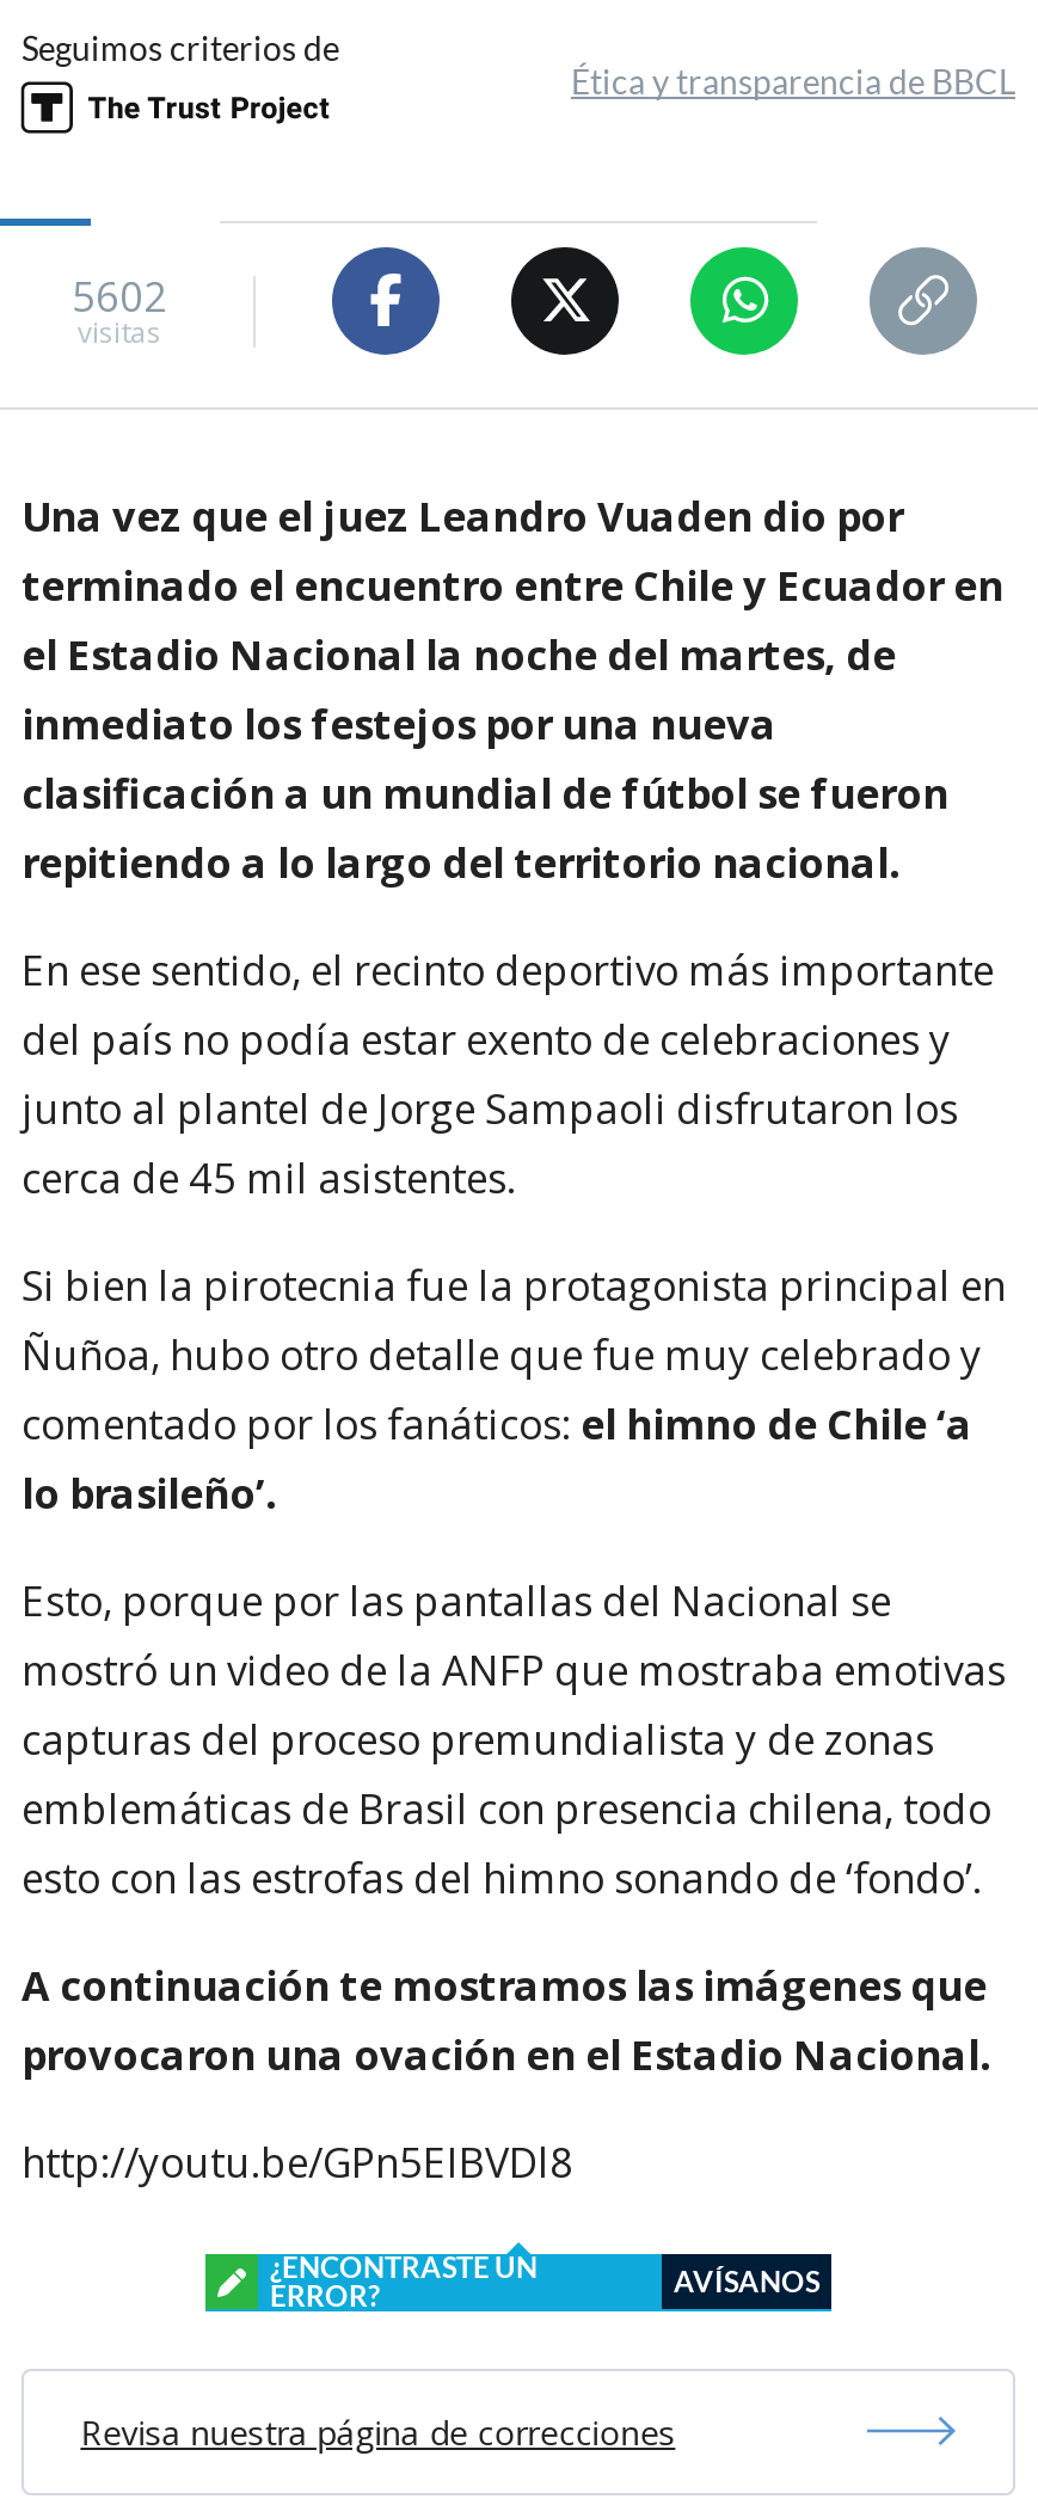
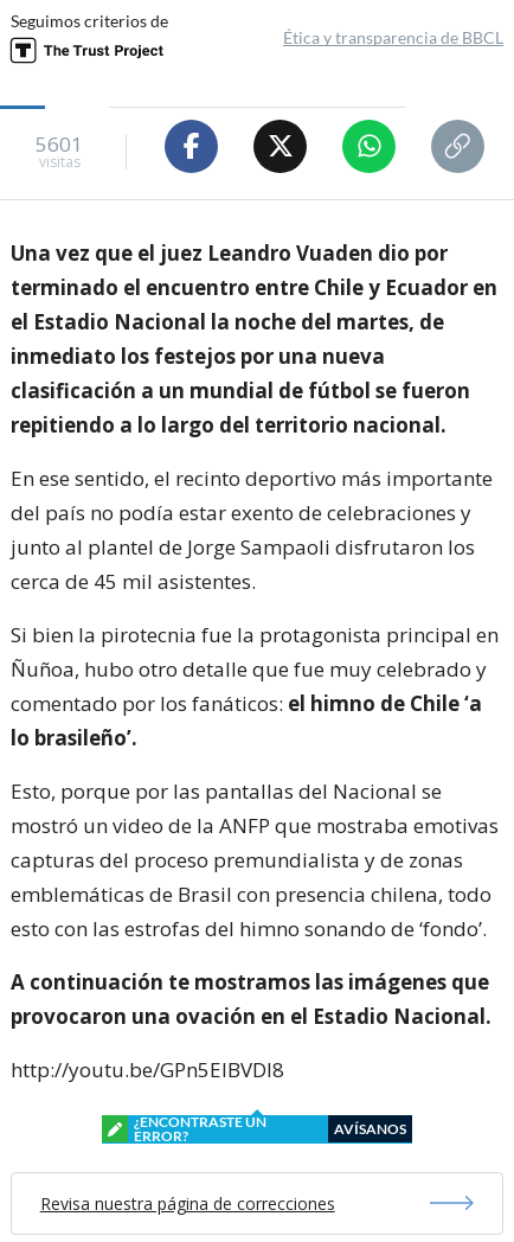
[72,269,167,324] 5602 -> [36,131,83,158] 5601

